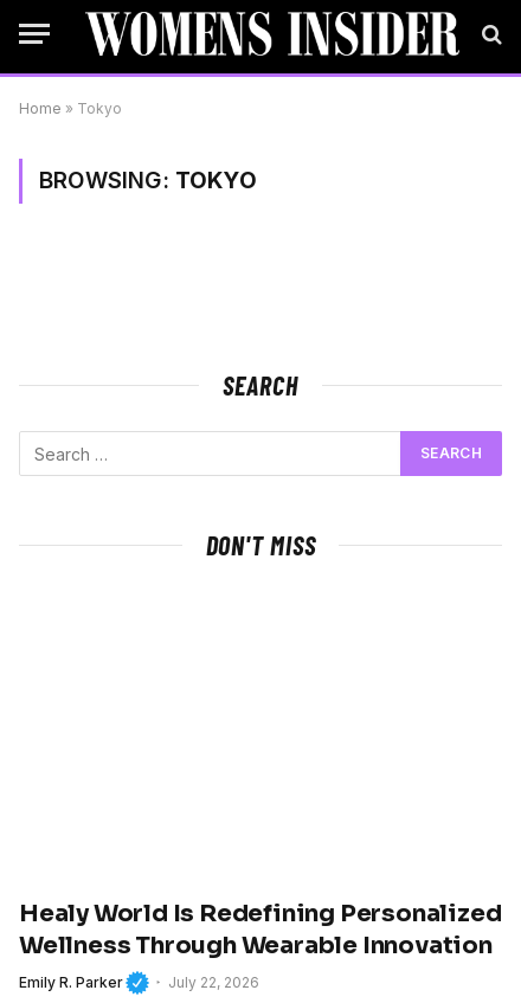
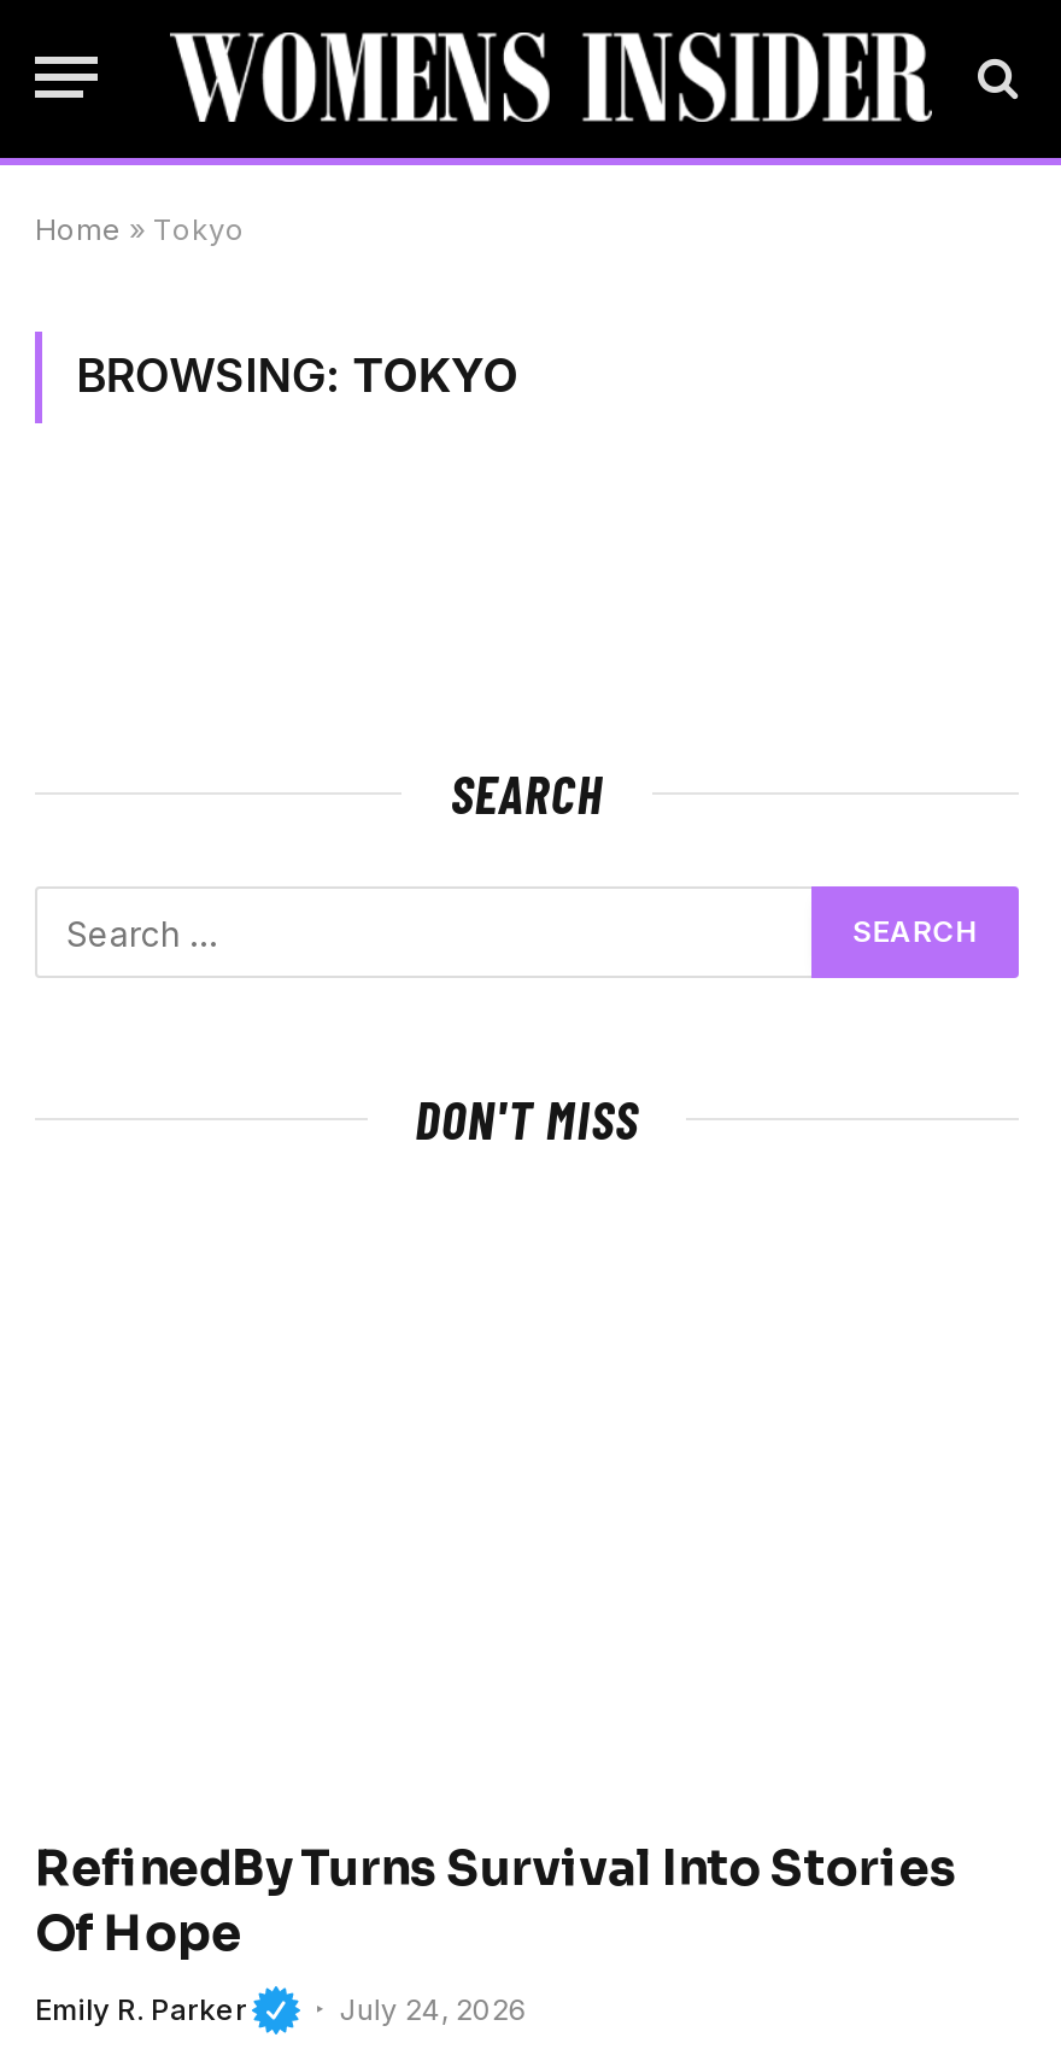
[19,899,501,960] Healy World Is Redefining Personalized | Wellness Through Wearable Innovation -> [35,1839,958,1964] RefinedBy Turns Survival Into Stories | Of Hope
[169,974,260,991] July 22, 2026 -> [340,1991,528,2028] July 24, 2026

